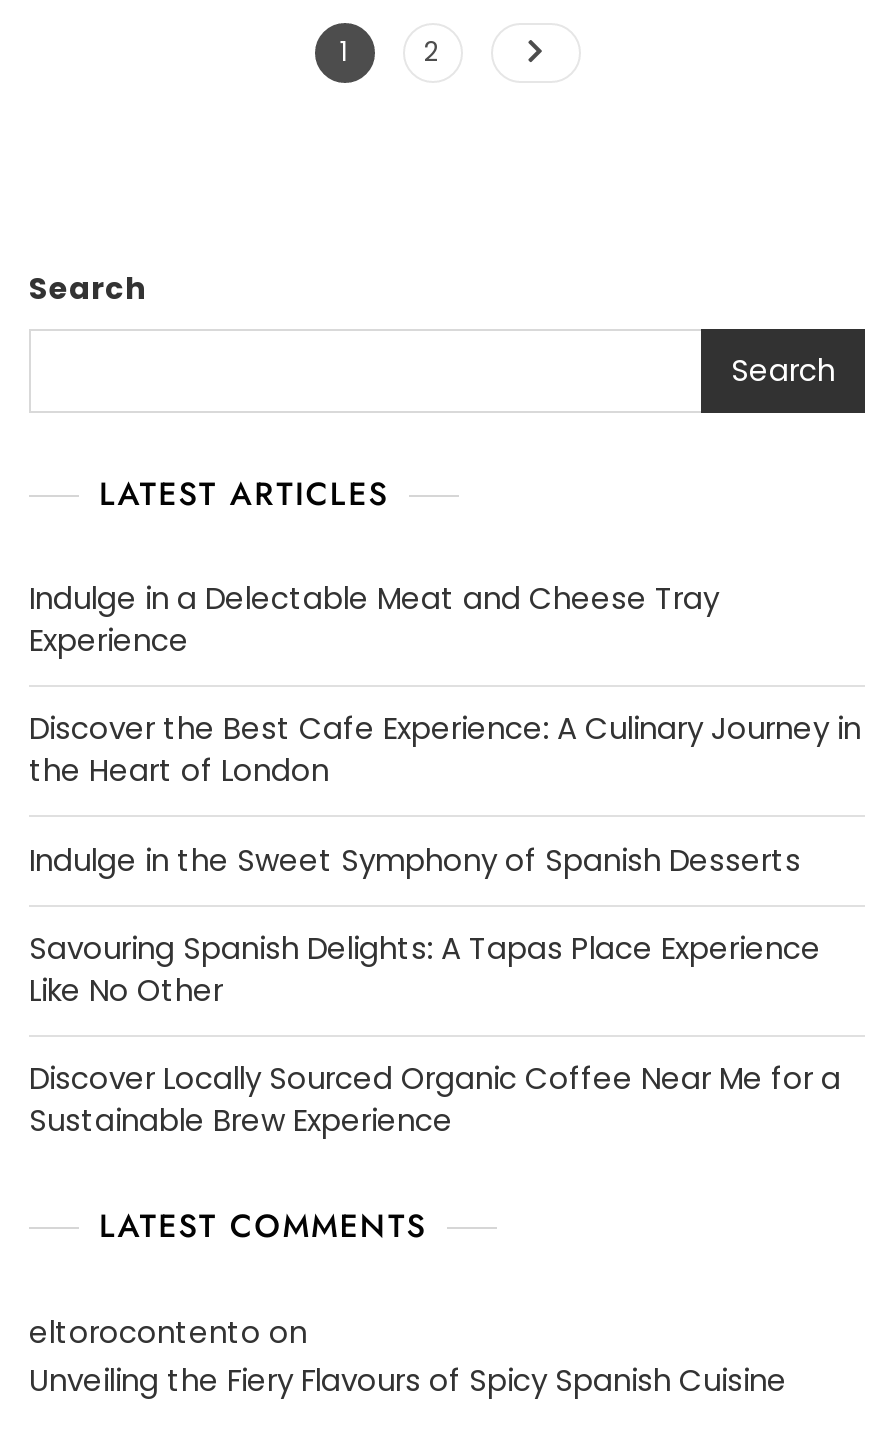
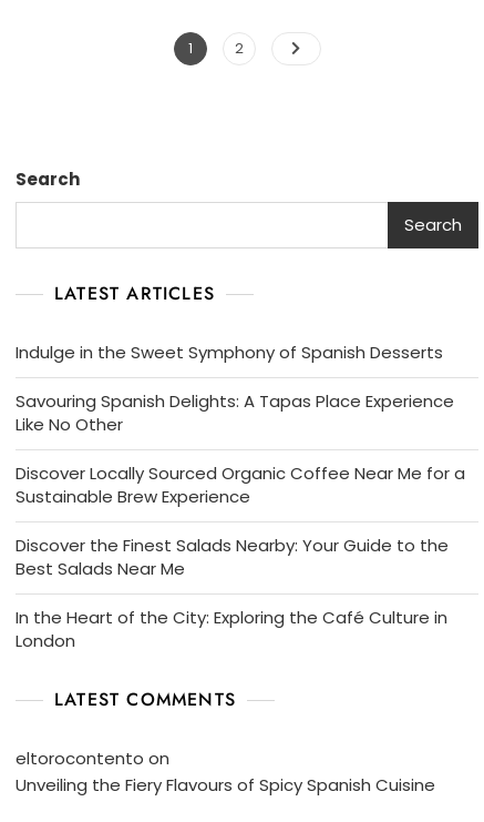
[29,576,861,790] Indulge in a Delectable Meat and Cheese Tray | Experience | Discover the Best Cafe Experience: A Culinary Journey in | the Heart of London -> none
moved [29,838,841,1140] -> [16,340,465,508]: Indulge in the Sweet Symphony of Spanish Desserts | Savouring Spanish Delights: A Tapas Place Experience | Like No Other | Discover Locally Sourced Organic Coffee Near Me for a | Sustainable Brew Experience
none -> [16,533,449,652] Discover the Finest Salads Nearby: Your Guide to the | Best Salads Near Me | In the Heart of the City: Exploring the Café Culture in | London

